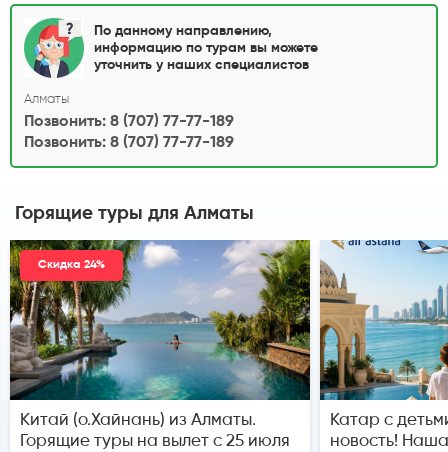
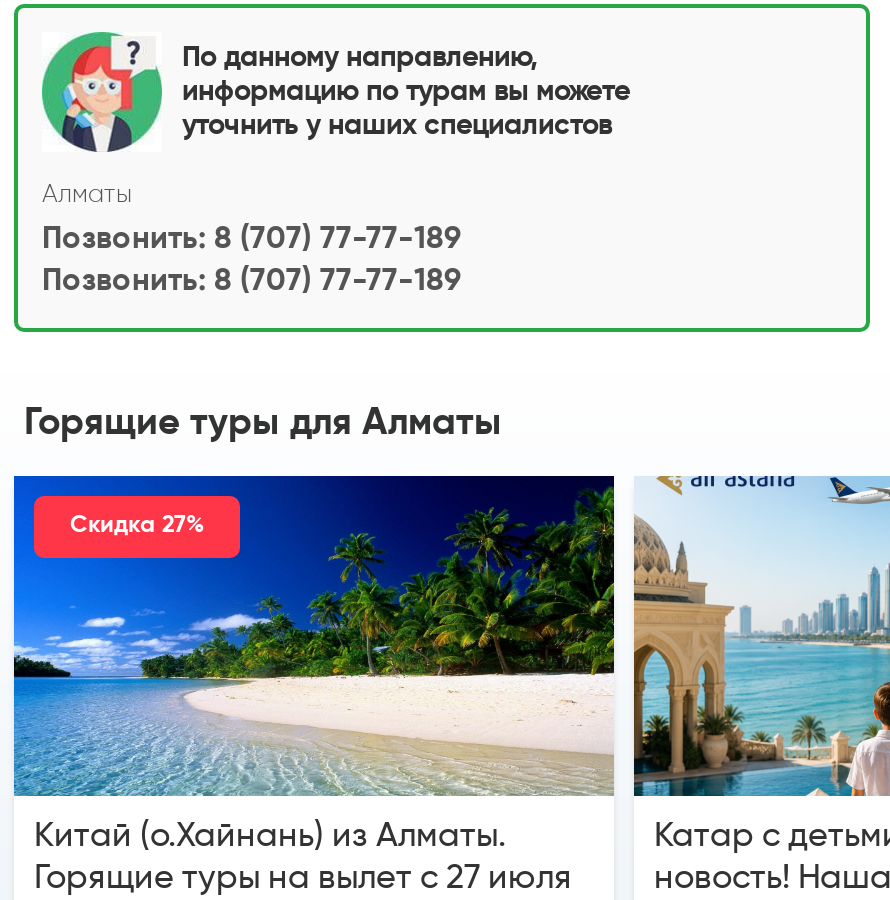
[9,239,311,401] [image] | Скидка 24% -> [12,474,616,798] [image] | Скидка 27%
[20,433,290,450] Горящие туры на вылет с 25 июля -> [34,862,572,896] Горящие туры на вылет с 27 июля

